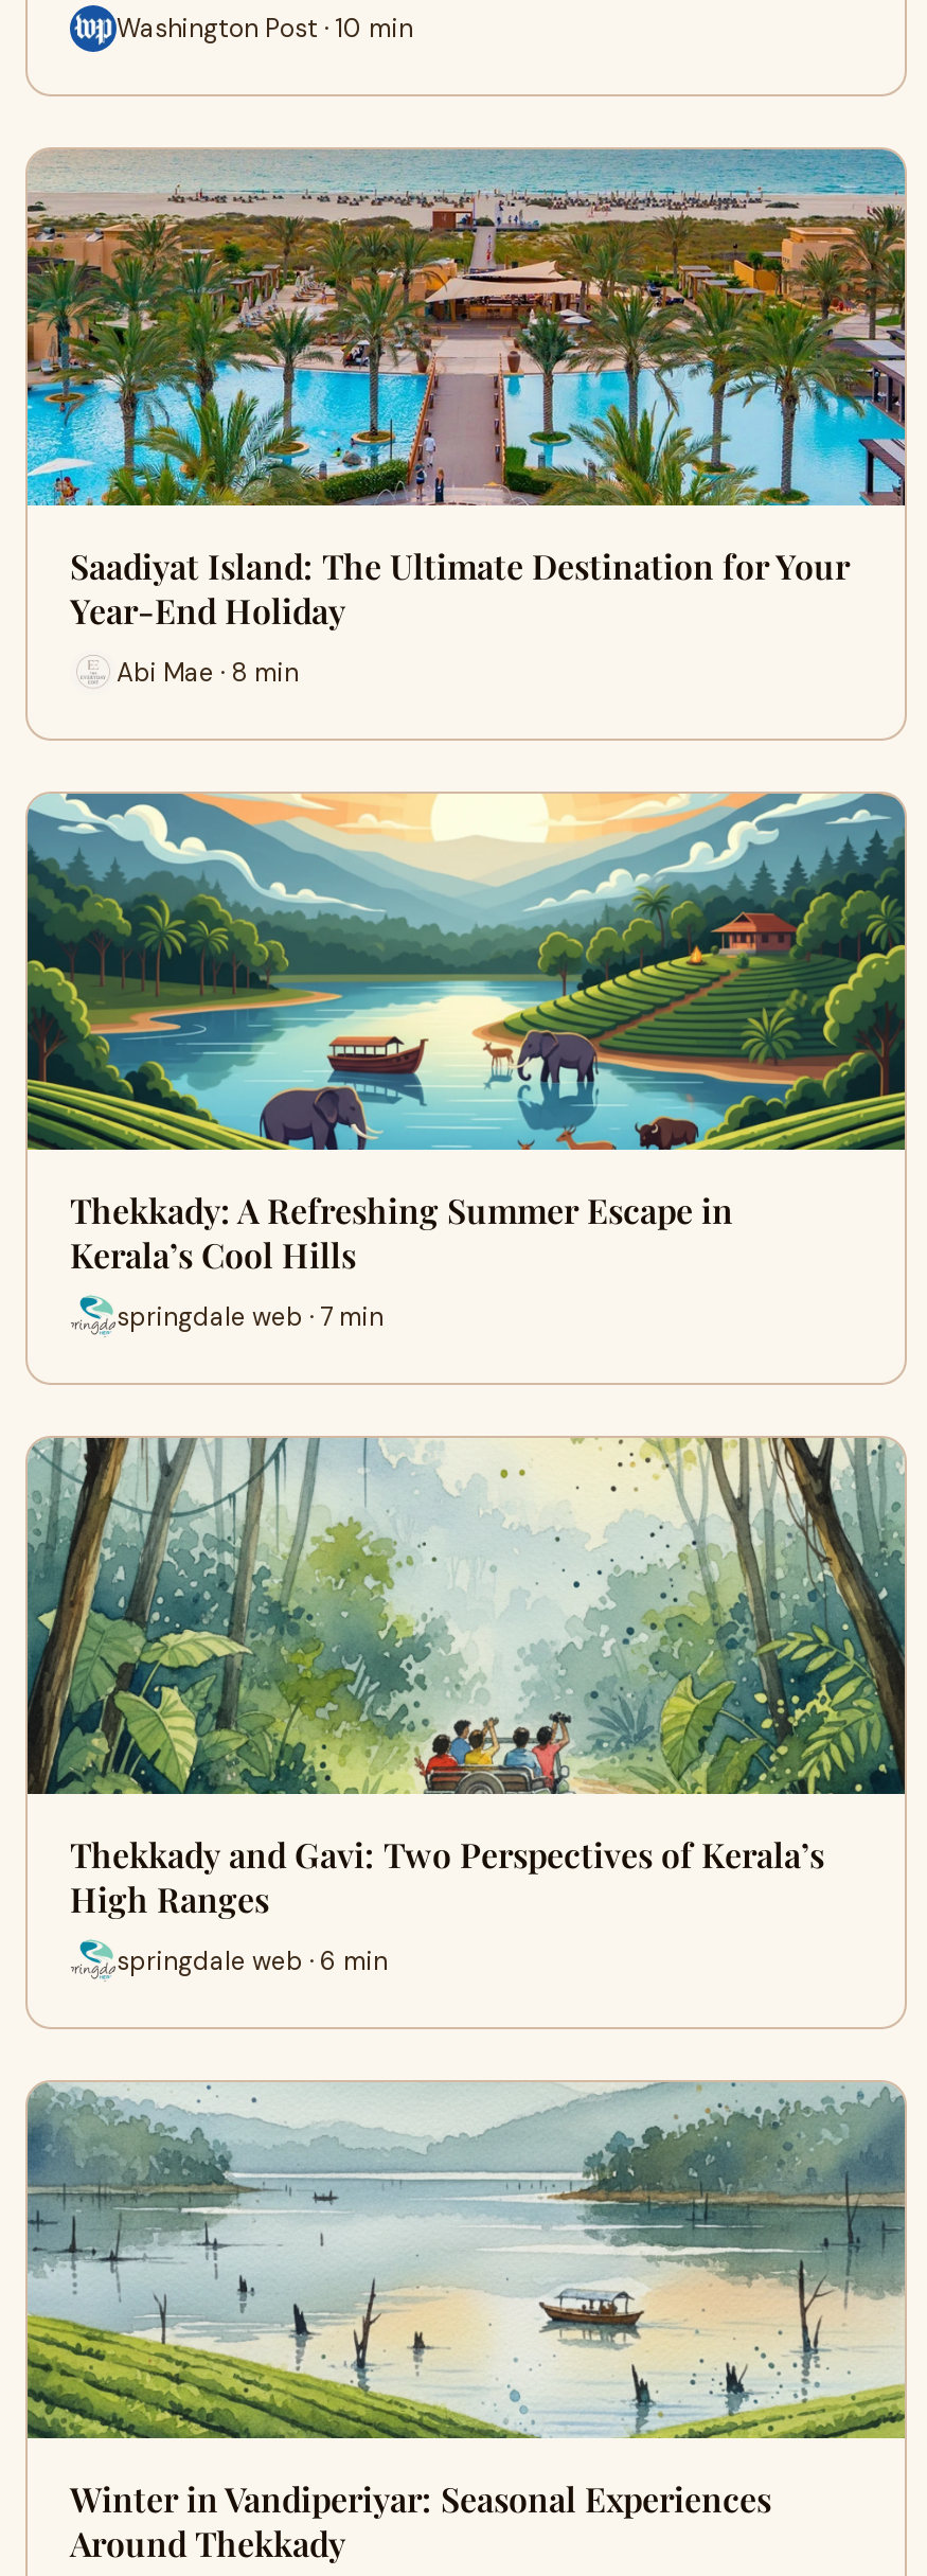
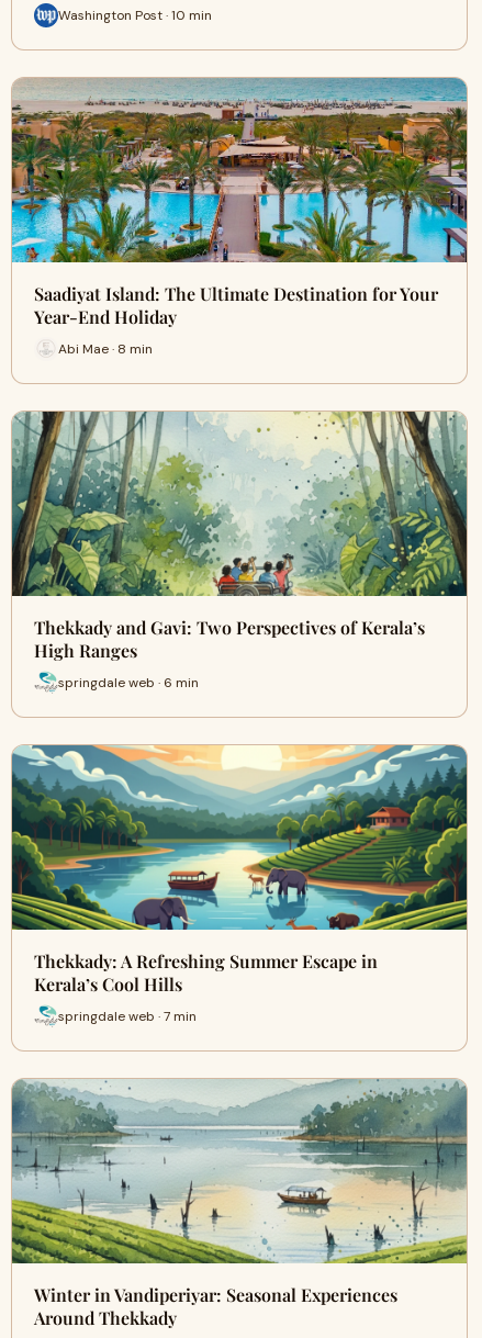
moved [25,792,907,1333] -> [12,744,467,1025]: [image] | Thekkady: A Refreshing Summer Escape in | Kerala’s Cool Hills | springdale web · 7 min
moved [25,1434,907,1977] -> [11,409,468,691]: [image] | Thekkady and Gavi: Two Perspectives of Kerala’s | High Ranges | springdale web · 6 min

